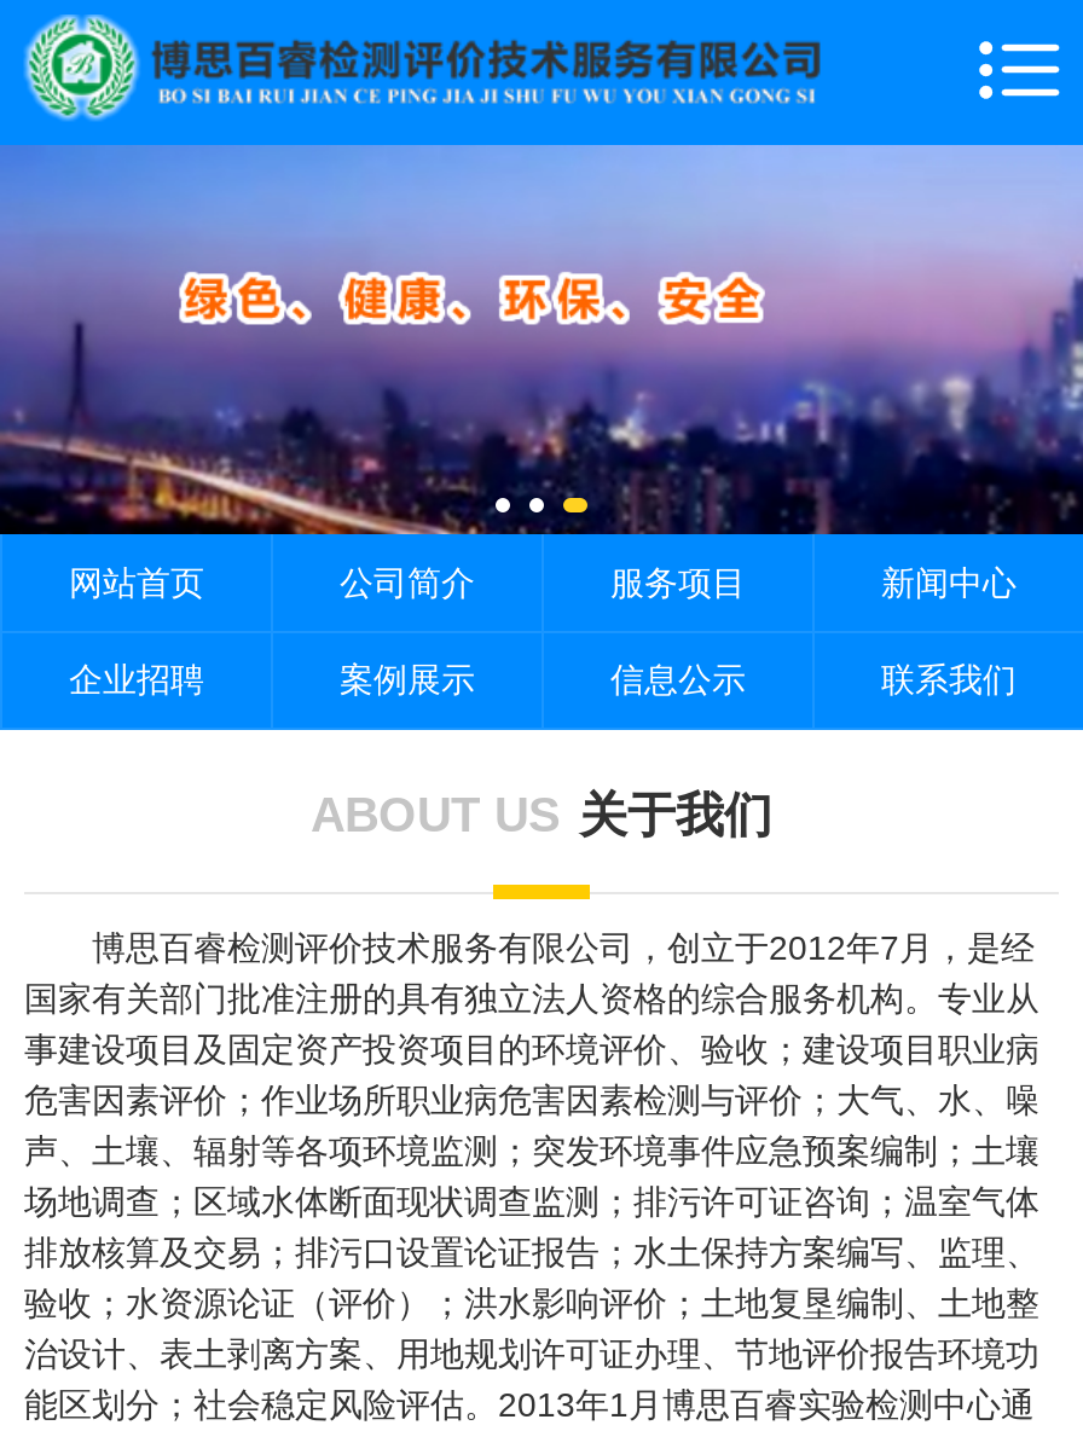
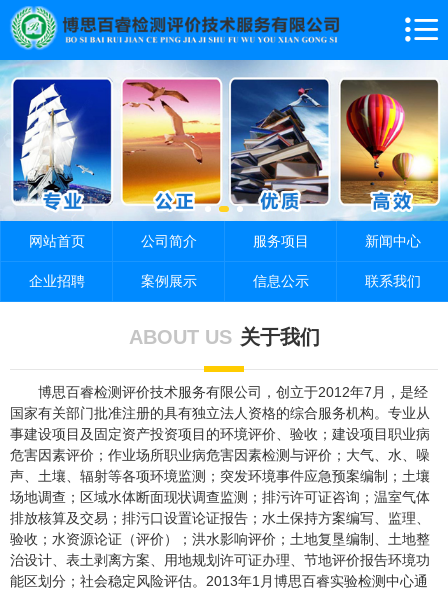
[7,145,1076,537] [image] -> [3,60,445,222] [image]

